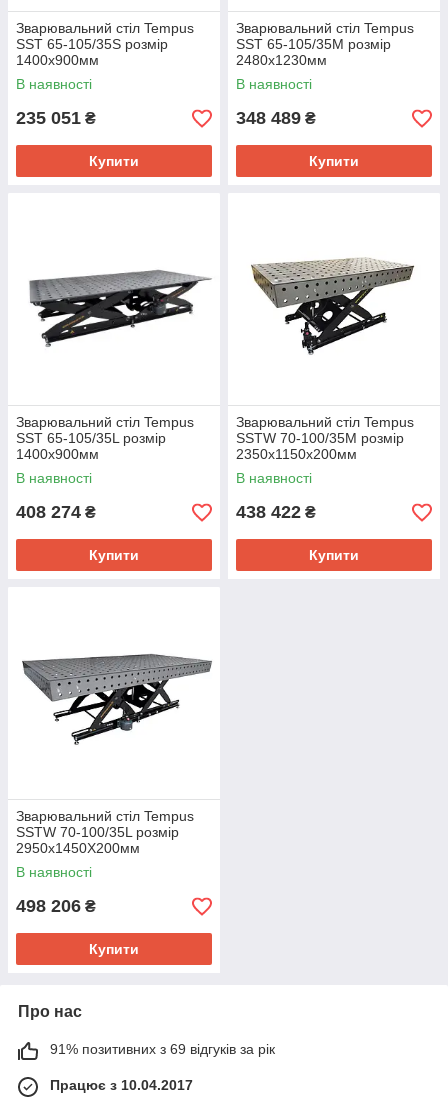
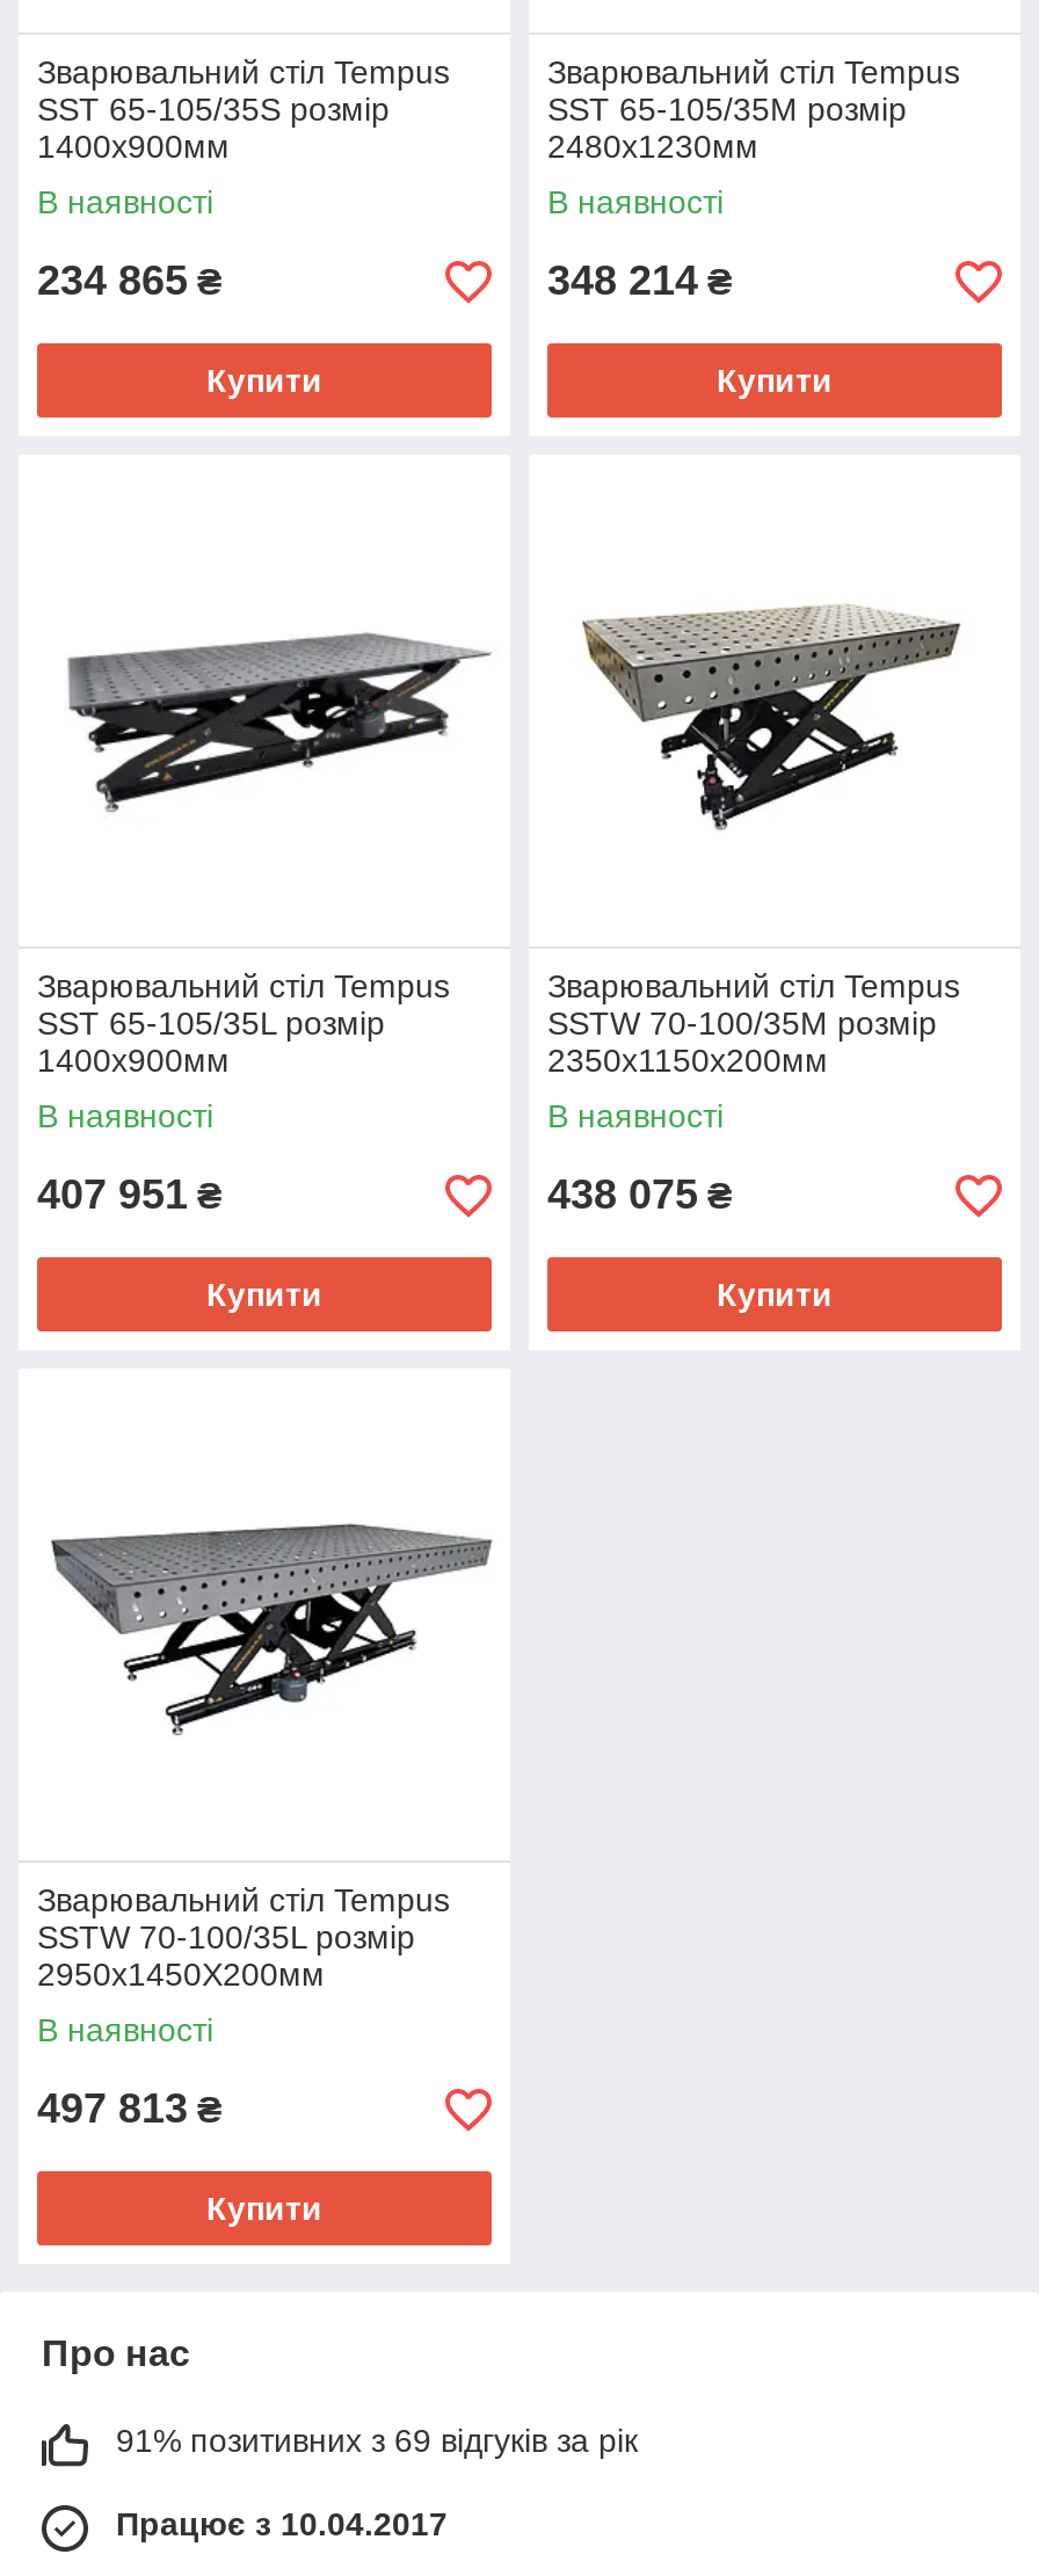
[16,108,96,128] 235 051 ₴ -> [37,257,223,304] 234 865 ₴
[236,108,316,128] 348 489 ₴ -> [547,257,733,304] 348 214 ₴
[16,502,96,522] 408 274 ₴ -> [37,1171,223,1218] 407 951 ₴
[236,502,316,522] 438 422 ₴ -> [547,1171,733,1218] 438 075 ₴
[16,896,96,916] 498 206 ₴ -> [37,2085,223,2132] 497 813 ₴

